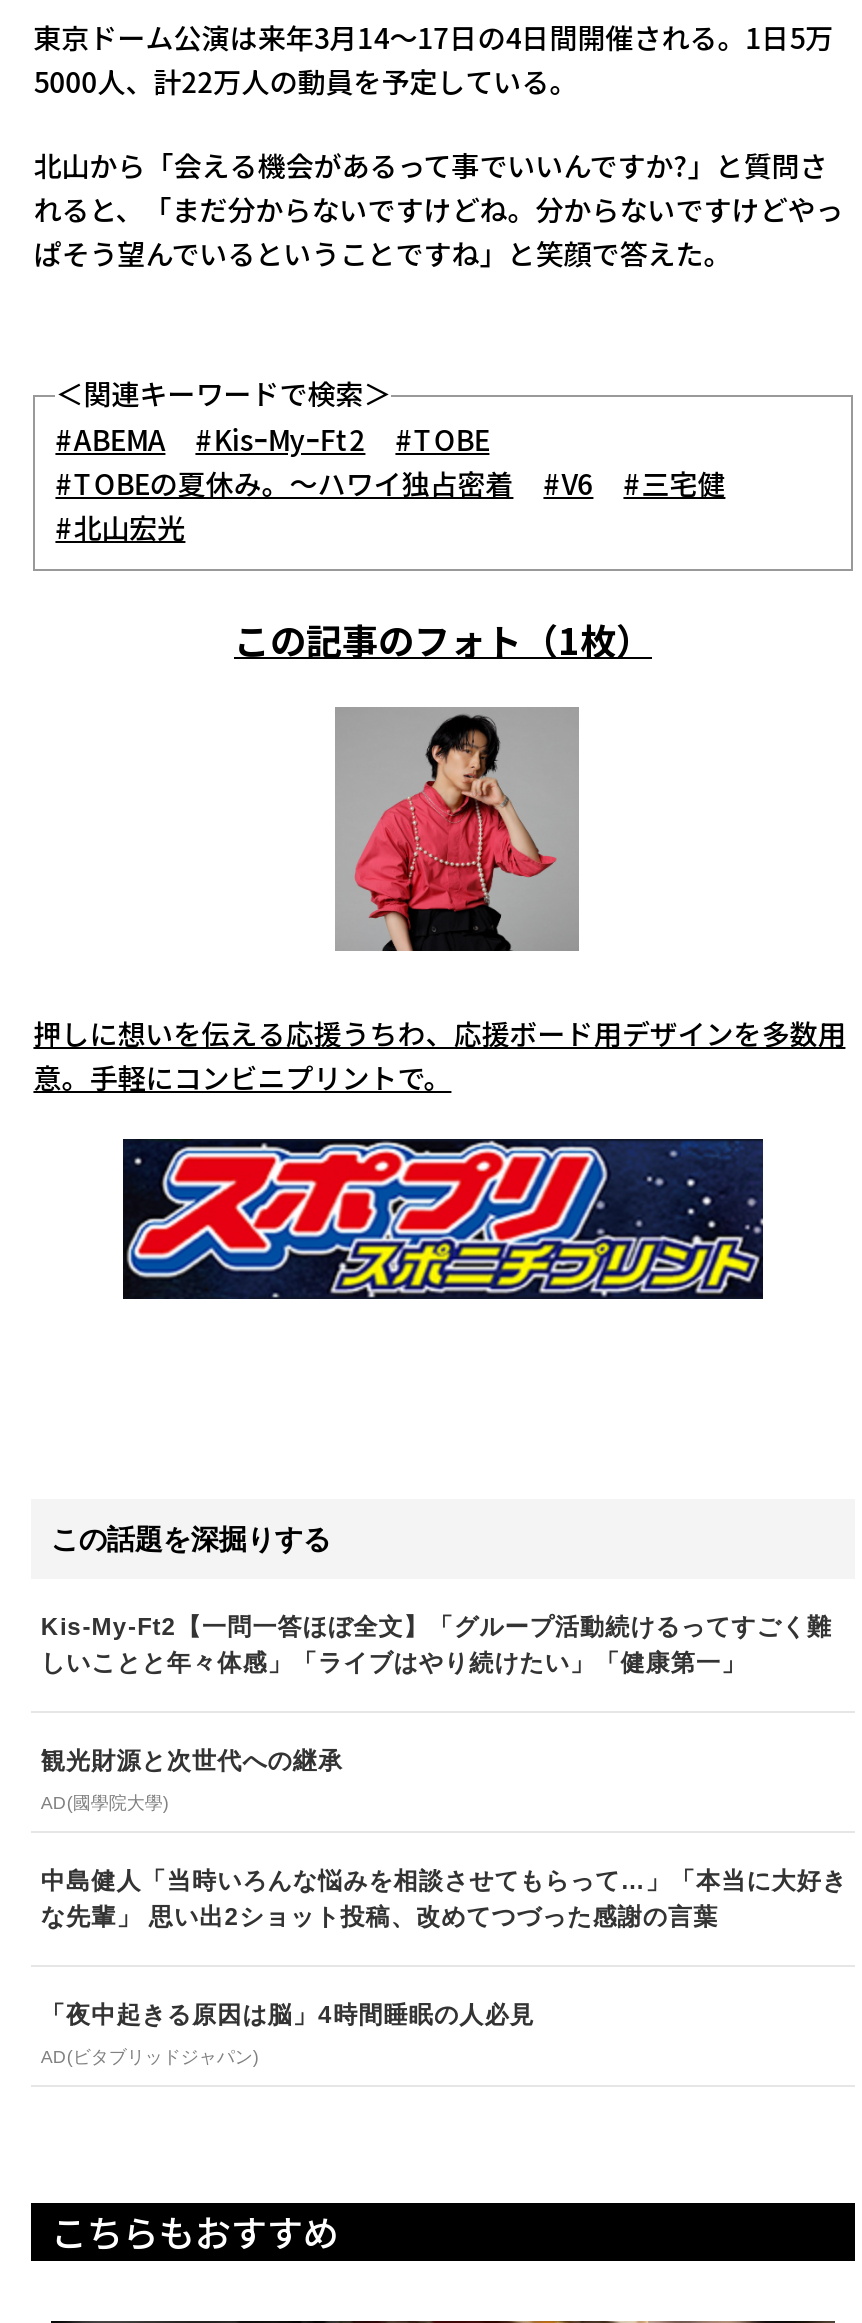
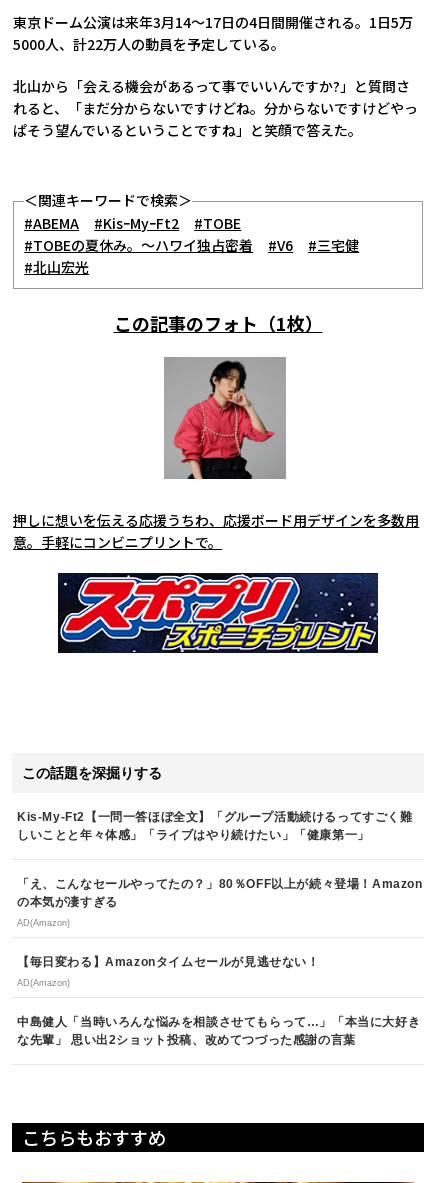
[41,1747,343,1813] 観光財源と次世代への継承 | AD(國學院大學) -> [17,877,422,988] 「え、こんなセールやってたの？」80％OFF以上が続々登場！Amazon | の本気が凄すぎる | AD(Amazon) | 【毎日変わる】Amazonタイムセールが見逃せない！ | AD(Amazon)
moved [41,1867,847,1931] -> [17,1015,420,1047]: 中島健人「当時いろんな悩みを相談させてもらって…」「本当に大好き | な先輩」 思い出2ショット投稿、改めてつづった感謝の言葉
[41,2001,535,2067] 「夜中起きる原因は脳」4時間睡眠の人必見 | AD(ビタブリッドジャパン) -> none

